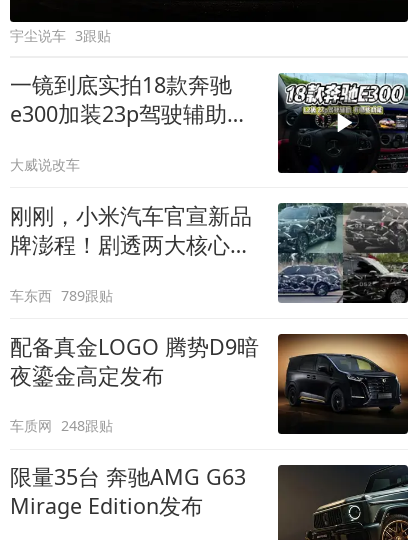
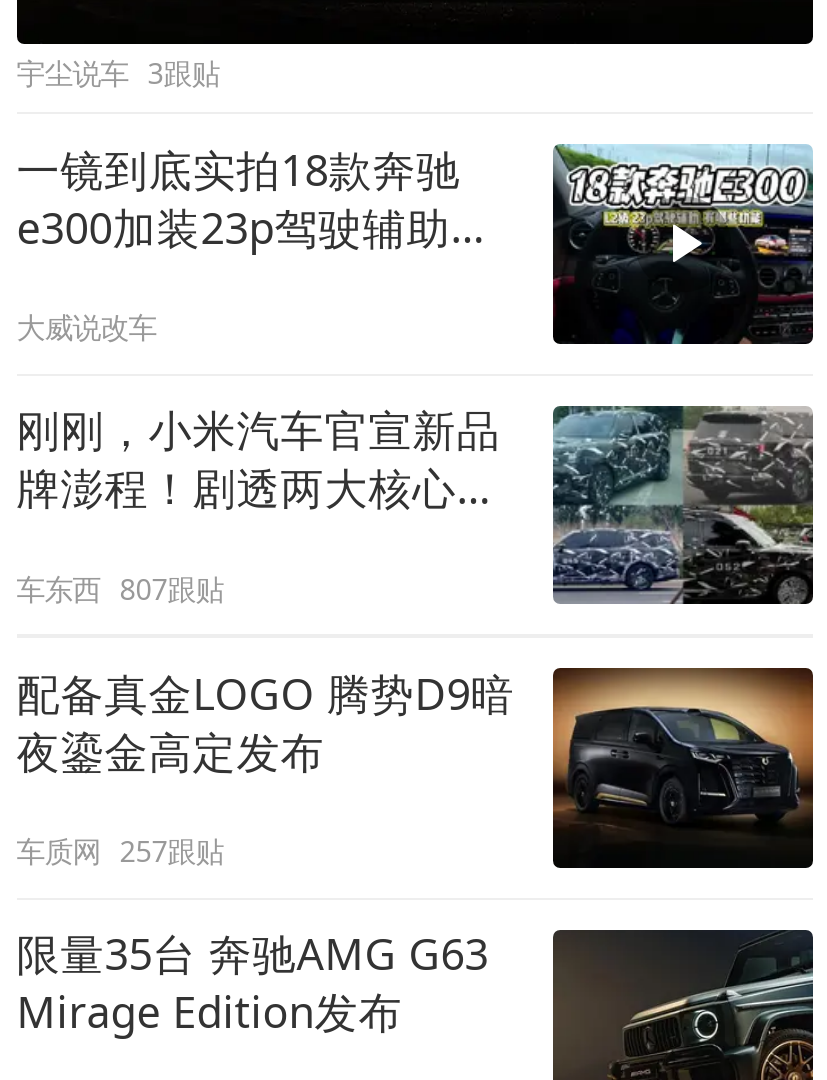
[10,285,113,304] 车东西 789跟贴 -> [16,569,224,607] 车东西 807跟贴
[10,416,113,435] 车质网 248跟贴 -> [16,832,224,870] 车质网 257跟贴

